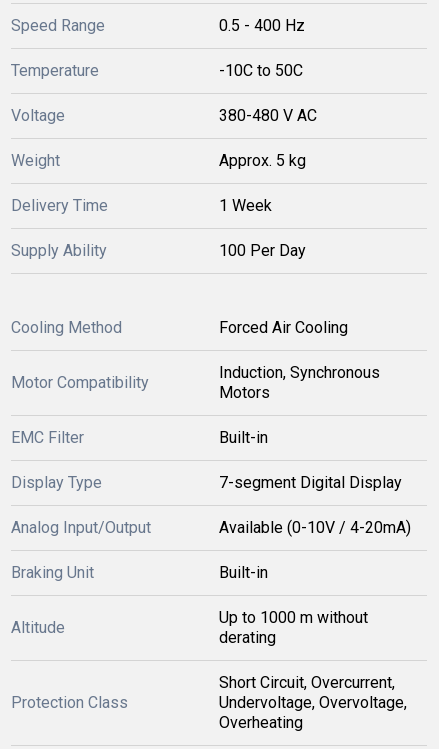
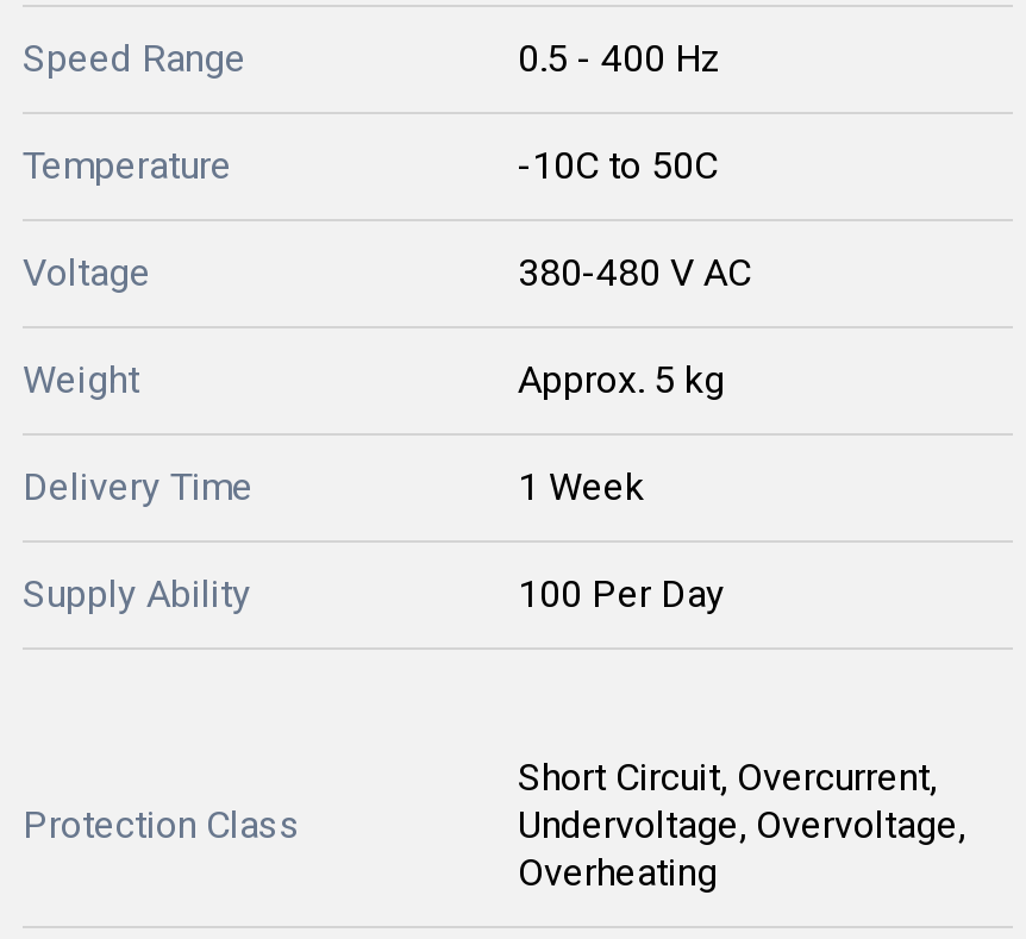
[11,318,348,392] Cooling Method | Forced Air Cooling | Motor Compatibility -> none
[11,363,411,637] Induction, Synchronous | Motors | EMC Filter | Built-in | Display Type | 7-segment Digital Display | Analog Input/Output | Available (0-10V / 4-20mA) | Braking Unit | Built-in | Altitude -> none
[219,608,368,647] Up to 1000 m without | derating -> none

